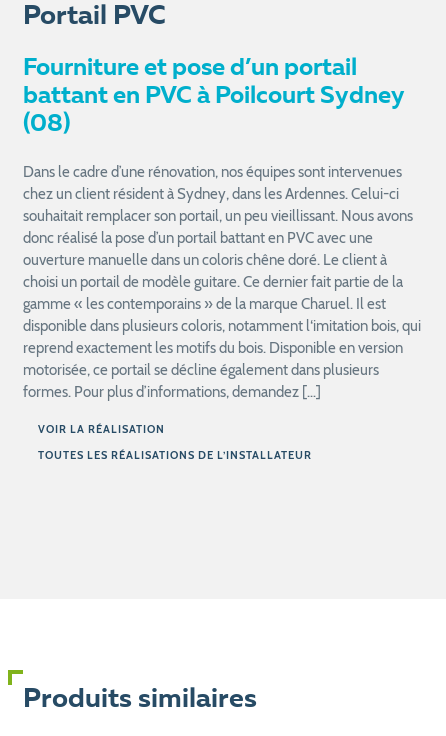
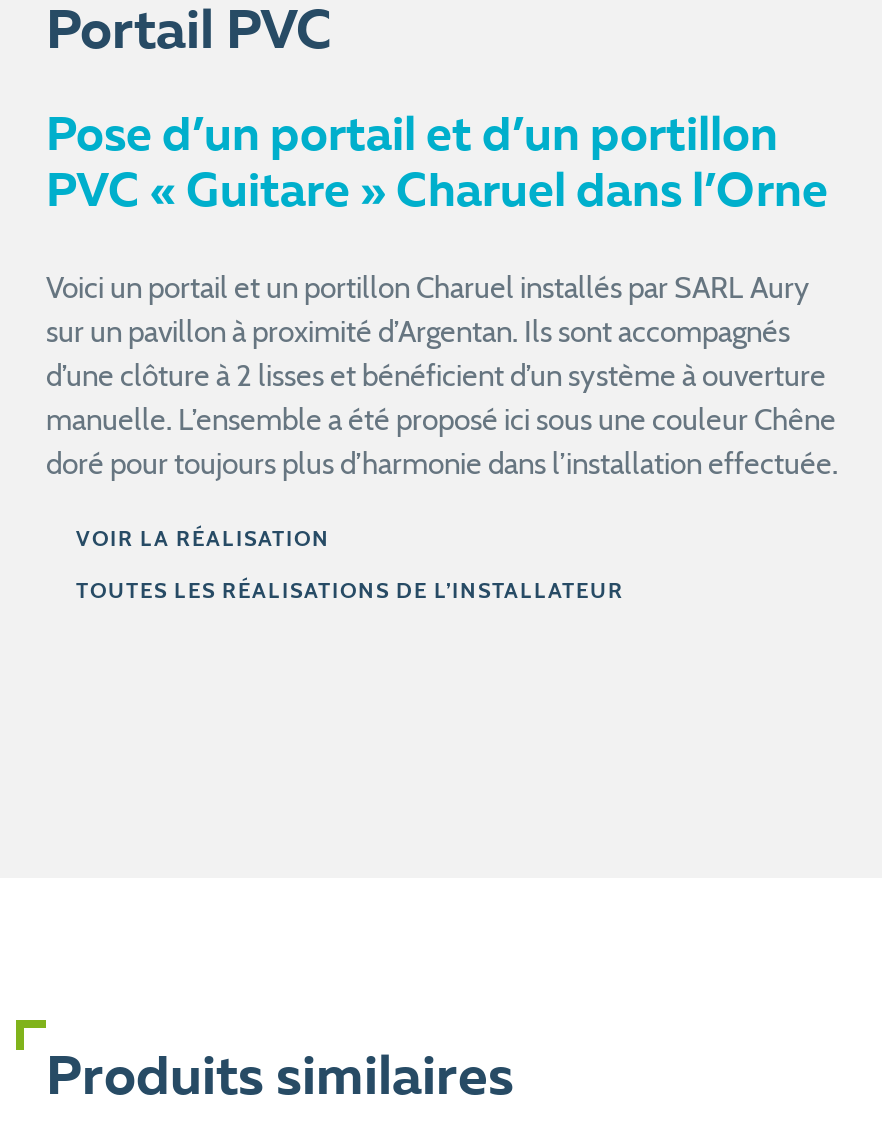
[23,57,404,137] Fourniture et pose d’un portail | battant en PVC à Poilcourt Sydney | (08) -> [46,114,828,218] Pose d’un portail et d’un portillon | PVC « Guitare » Charuel dans l’Orne
[23,163,421,401] Dans le cadre d’une rénovation, nos équipes sont intervenues | chez un client résident à Sydney, dans les Ardennes. Celui-ci | souhaitait remplacer son portail, un peu vieillissant. Nous avons | donc réalisé la pose d’un portail battant en PVC avec une | ouverture manuelle dans un coloris chêne doré. Le client à | choisi un portail de modèle guitare. Ce dernier fait partie de la | gamme « les contemporains » de la marque Charuel. Il est | disponible dans plusieurs coloris, notamment l‘imitation bois, qui | reprend exactement les motifs du bois. Disponible en version | motorisée, ce portail se décline également dans plusieurs | formes. Pour plus d’informations, demandez […] -> [46,270,838,482] Voici un portail et un portillon Charuel installés par SARL Aury | sur un pavillon à proximité d’Argentan. Ils sont accompagnés | d’une clôture à 2 lisses et bénéficient d’un système à ouverture | manuelle. L’ensemble a été proposé ici sous une couleur Chêne | doré pour toujours plus d’harmonie dans l’installation effectuée.

